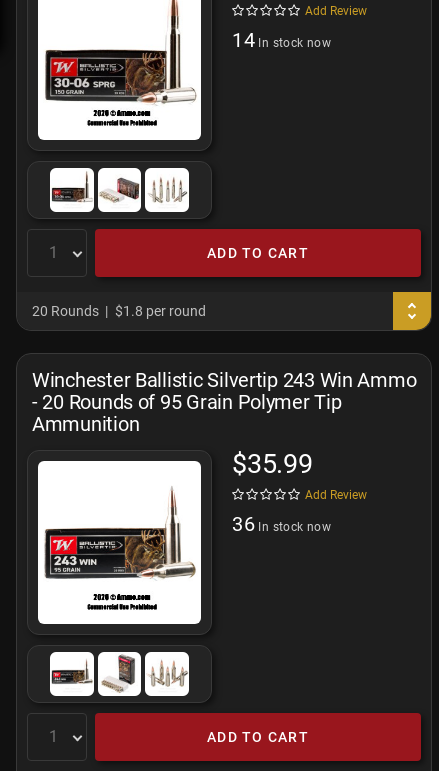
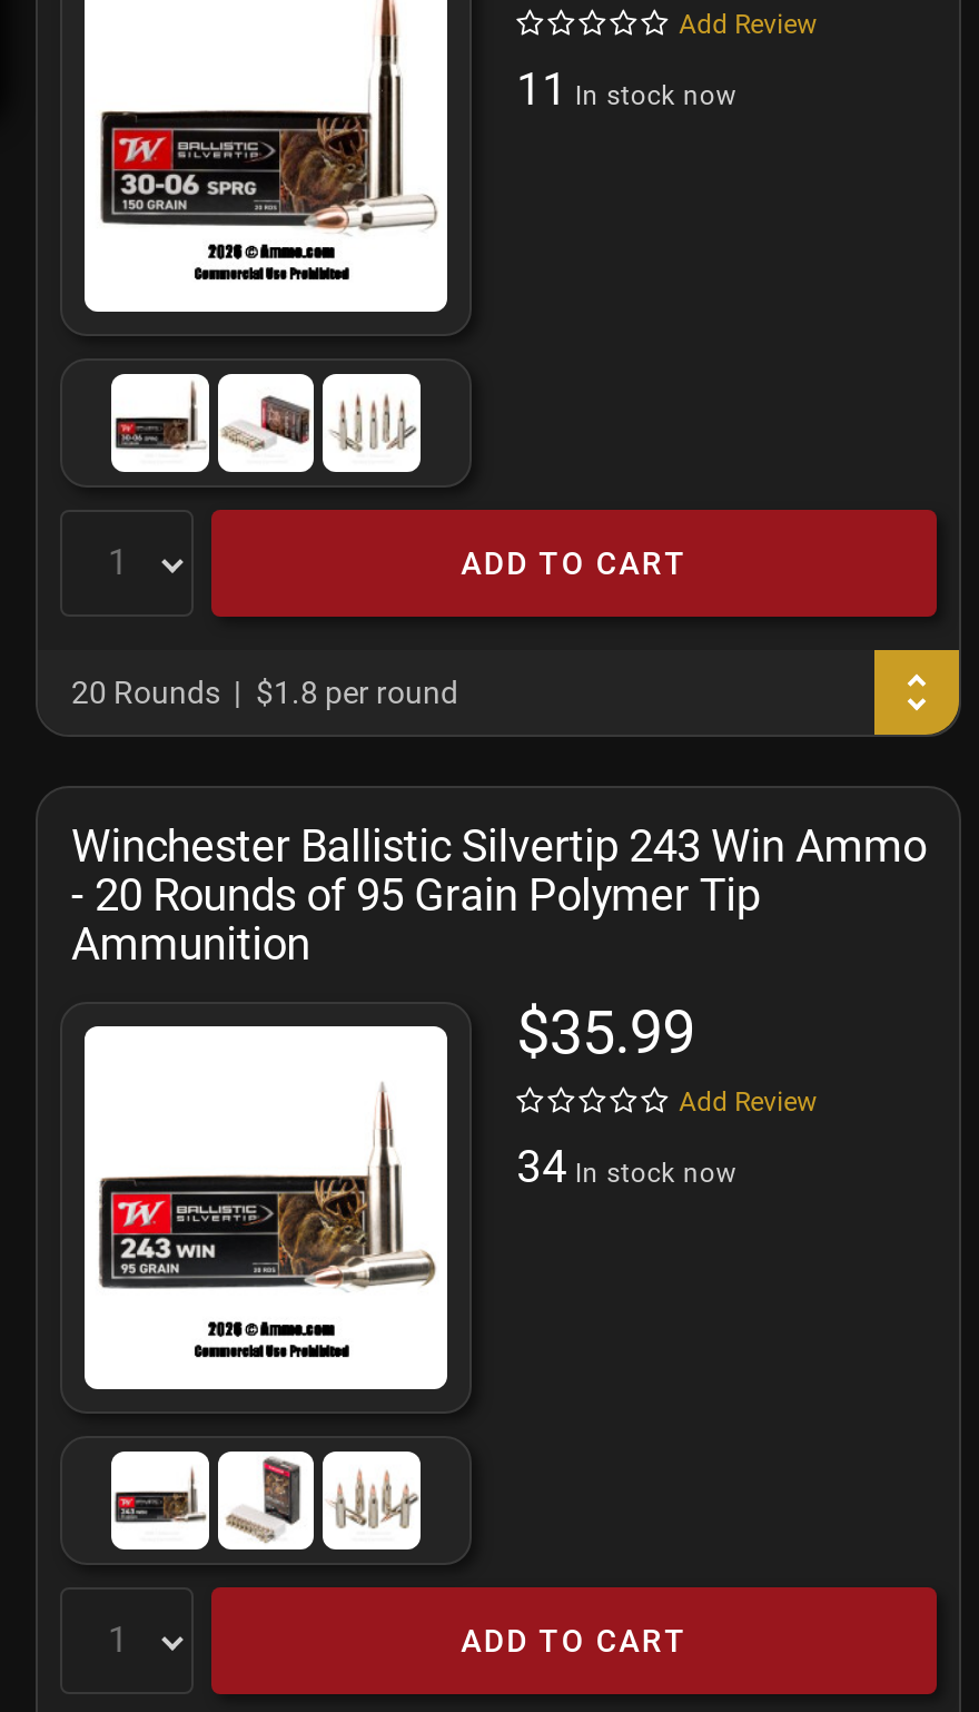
[232,28,331,52] 14 In stock now -> [517,63,737,116] 11 In stock now
[232,512,331,536] 36 In stock now -> [517,1140,737,1193] 34 In stock now

